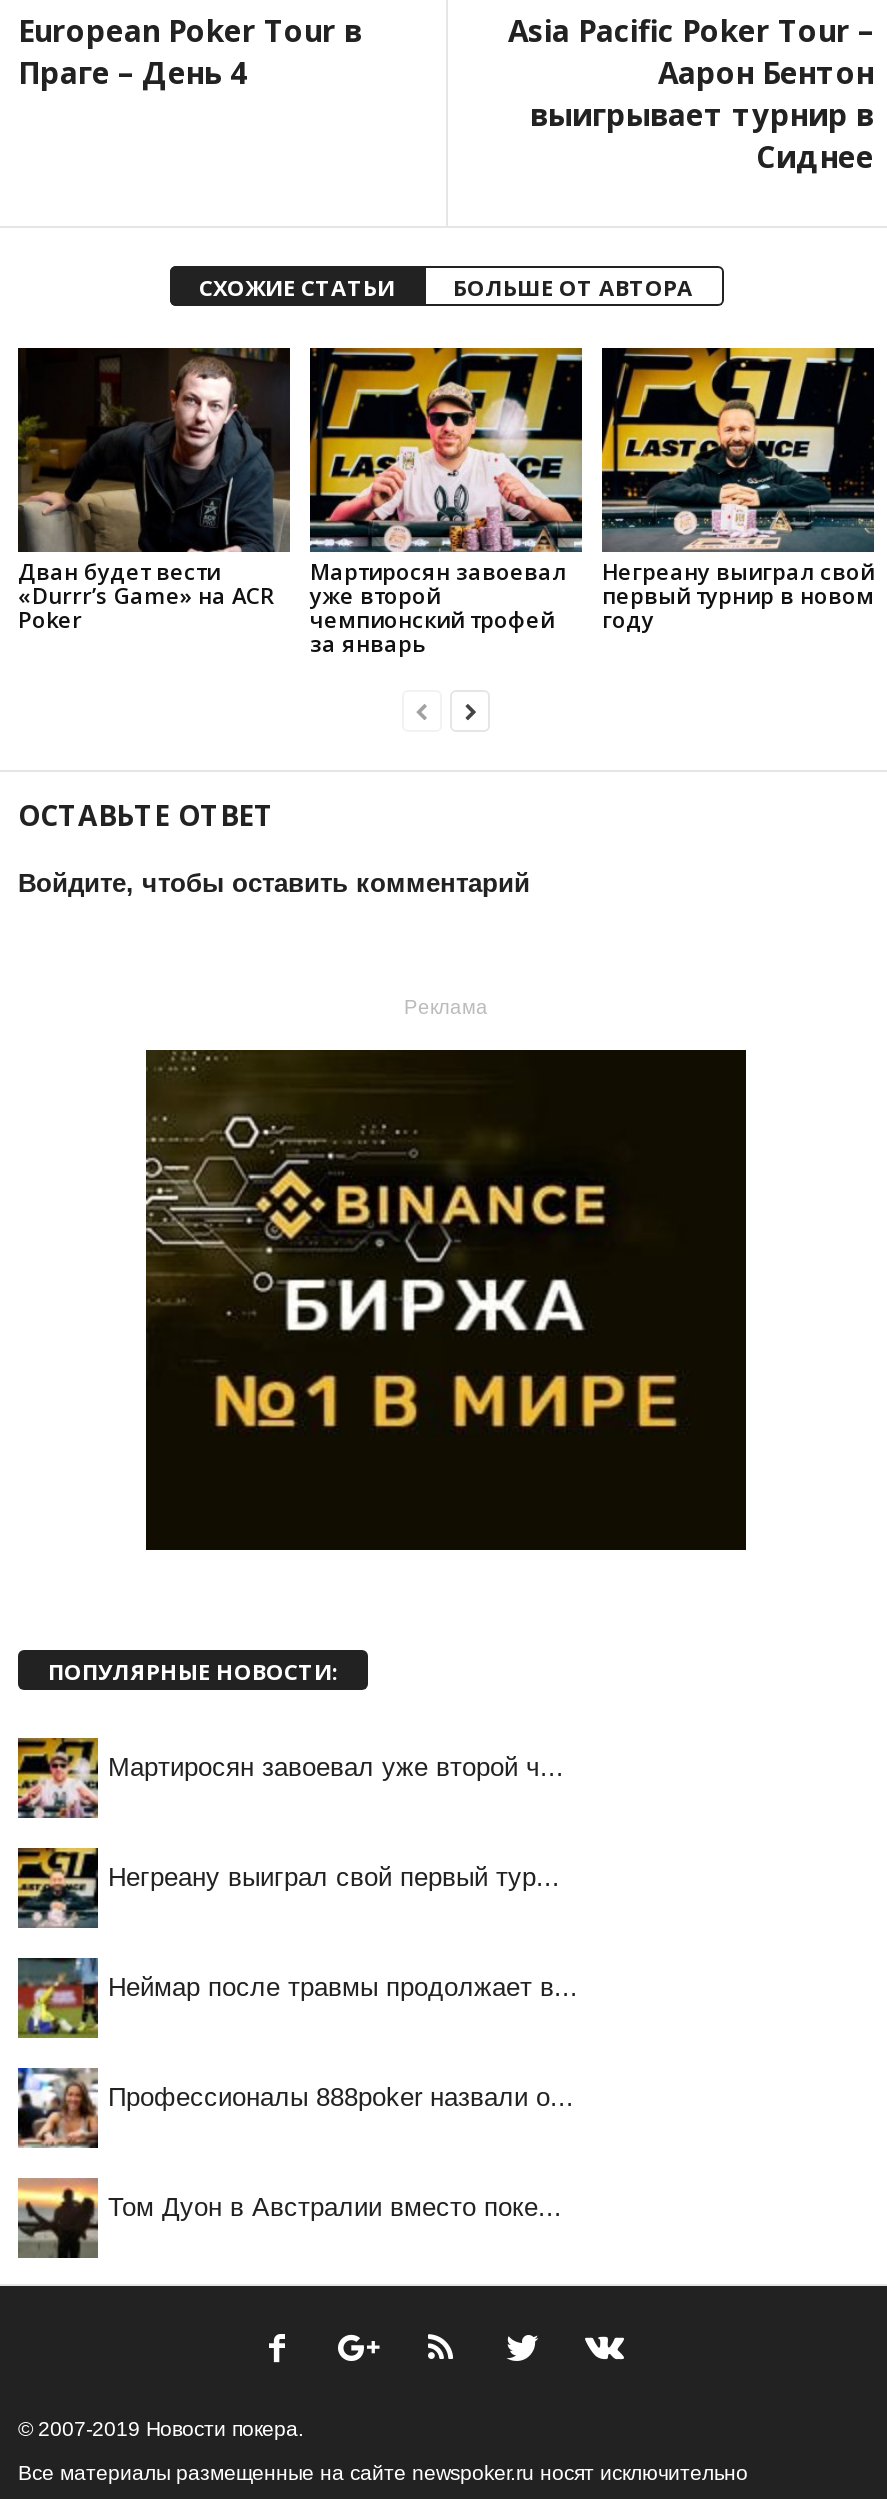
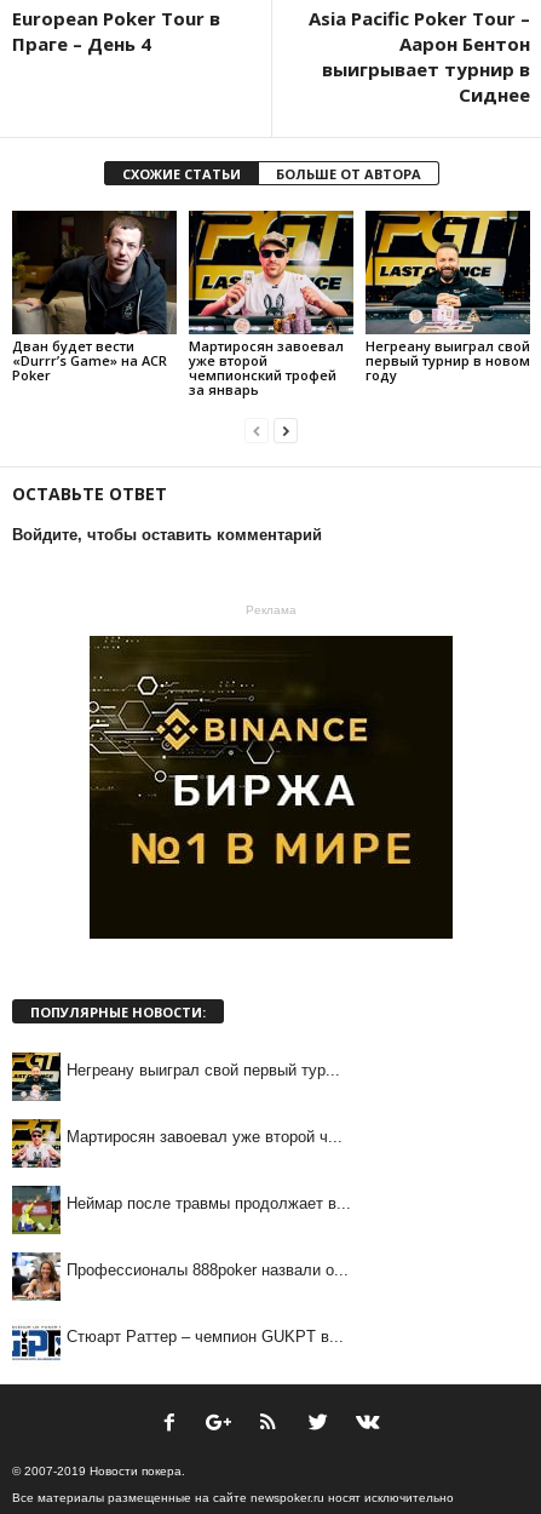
moved [16,1736,564,1818] -> [12,1119,343,1168]: [image] | Мартиросян завоевал уже второй ч...
moved [14,1844,560,1932] -> [10,1050,340,1103]: [image] | Негреану выиграл свой первый тур...
[16,2176,562,2260] [image] | Том Дуон в Австралии вместо поке... -> [11,1319,344,1367] [image] | Стюарт Раттер – чемпион GUKPT в...

